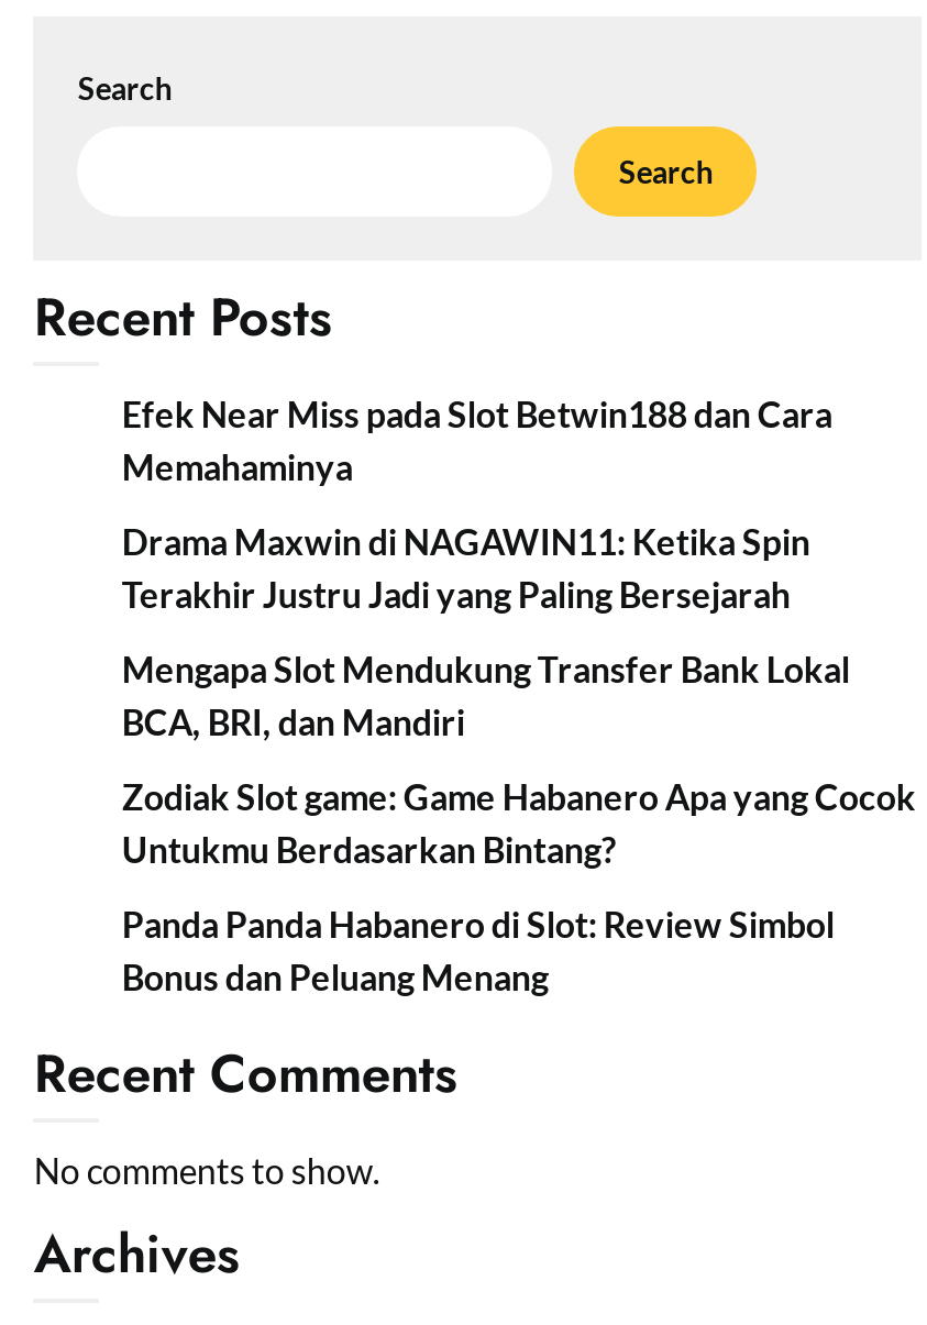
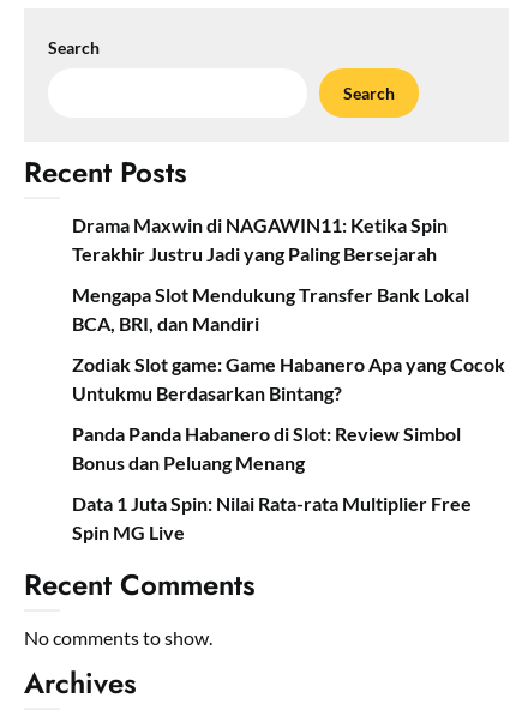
[122,393,832,487] Efek Near Miss pada Slot Betwin188 dan Cara | Memahaminya -> none
moved [122,520,916,997] -> [72,213,506,474]: Drama Maxwin di NAGAWIN11: Ketika Spin | Terakhir Justru Jadi yang Paling Bersejarah | Mengapa Slot Mendukung Transfer Bank Lokal | BCA, BRI, dan Mandiri | Zodiak Slot game: Game Habanero Apa yang Cocok | Untukmu Berdasarkan Bintang? | Panda Panda Habanero di Slot: Review Simbol | Bonus dan Peluang Menang
none -> [72,492,472,543] Data 1 Juta Spin: Nilai Rata-rata Multiplier Free | Spin MG Live

